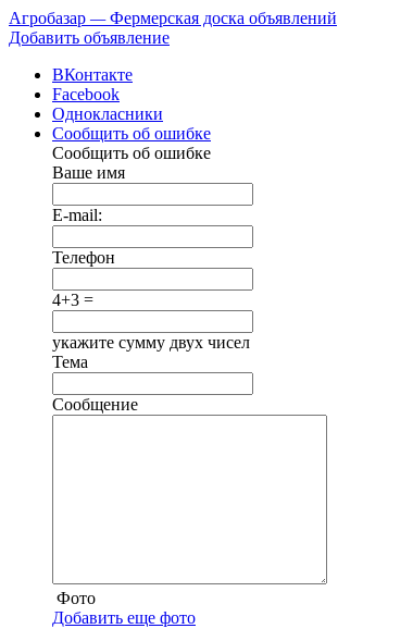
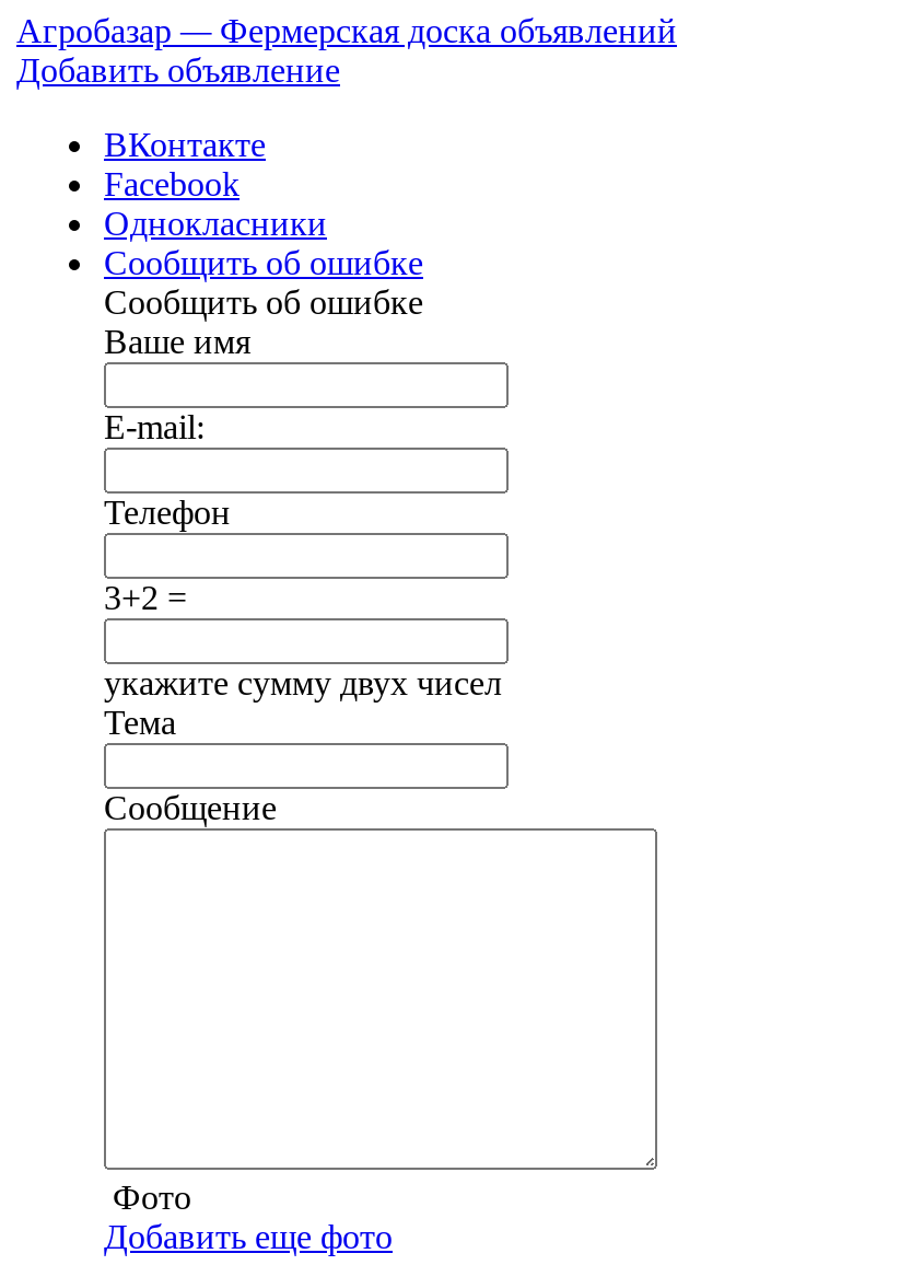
[52,291,93,309] 4+3 = -> [104,579,187,616] 3+2 =

